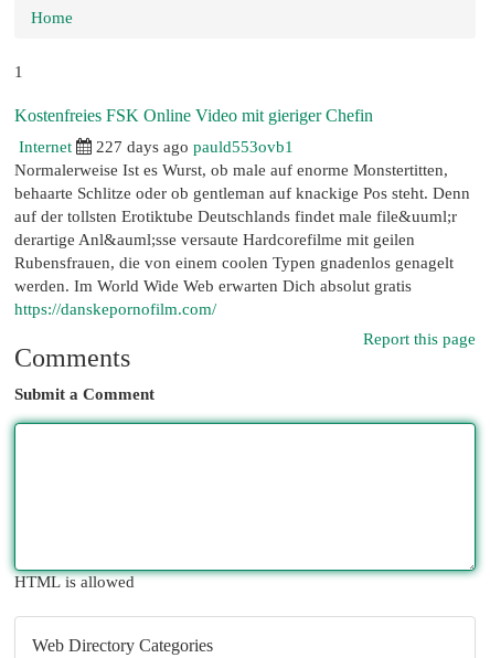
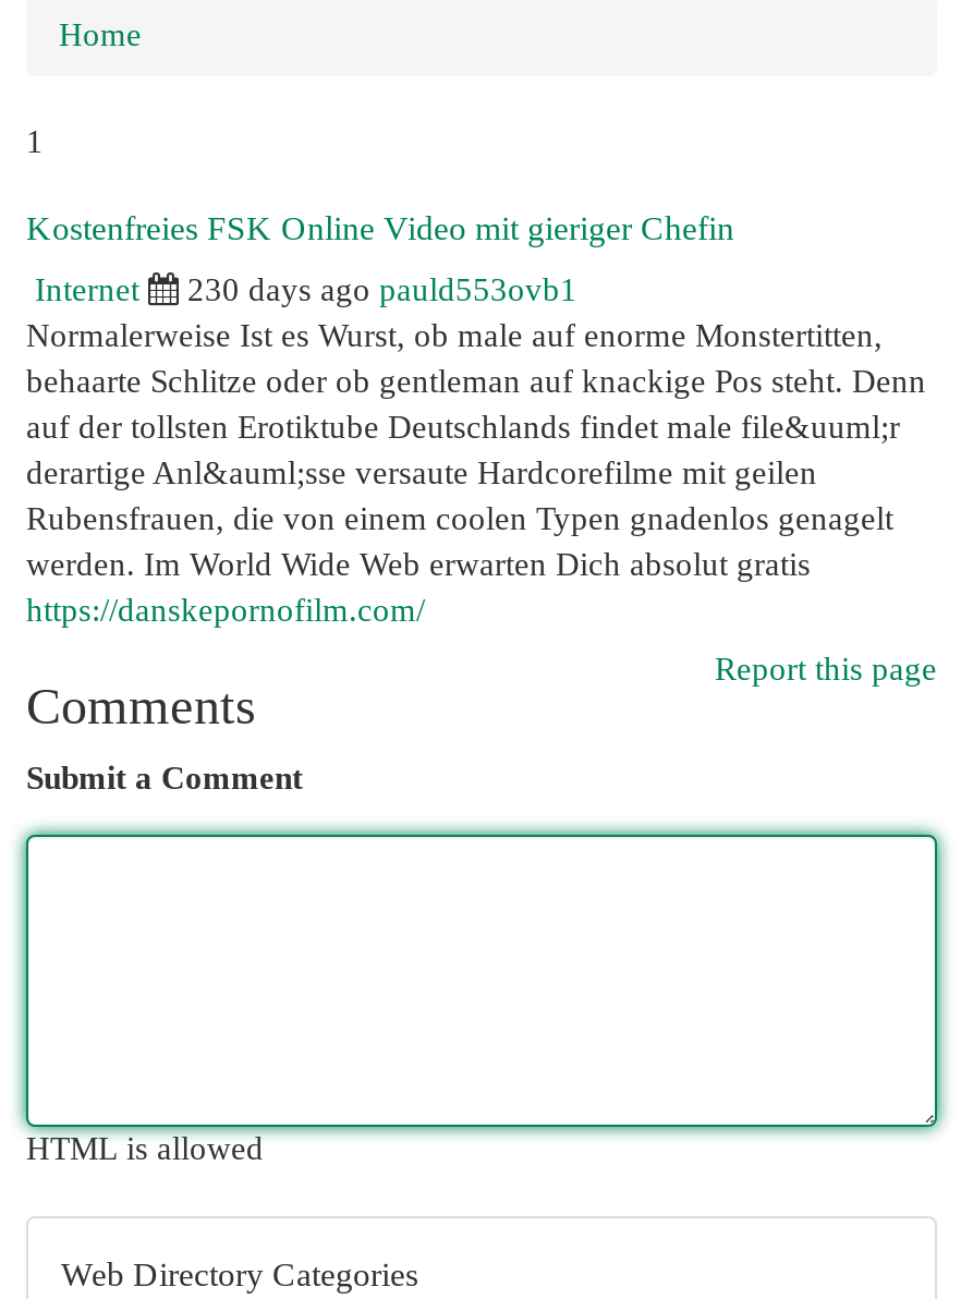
[96,138,294,156] 227 days ago pauld553ovb1 -> [187,272,577,307] 230 days ago pauld553ovb1

